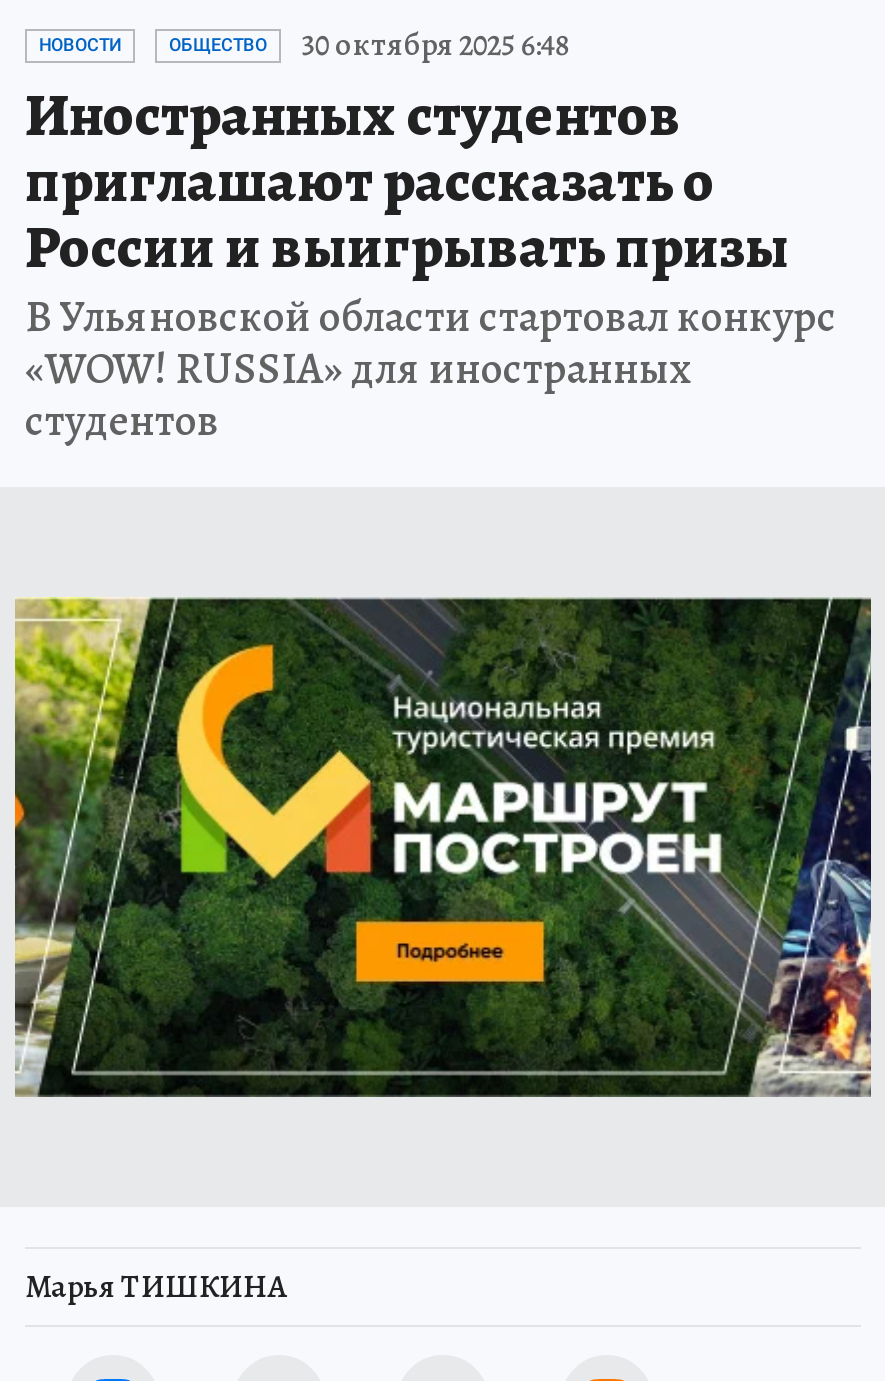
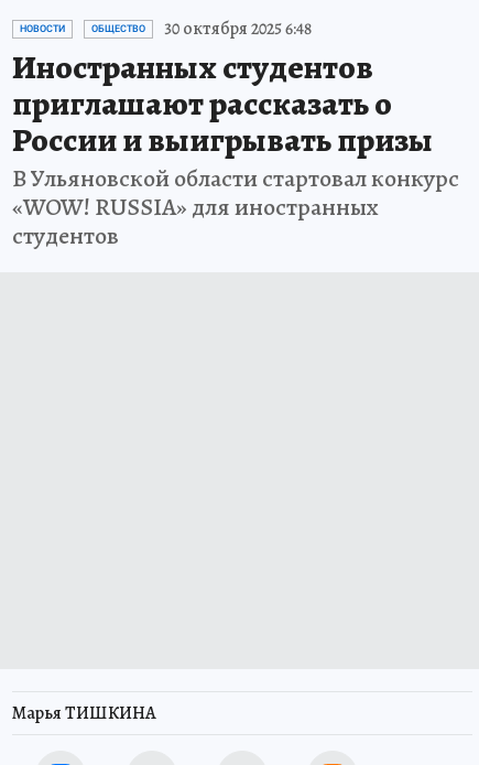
[13,595,873,1099] [image] -> none

